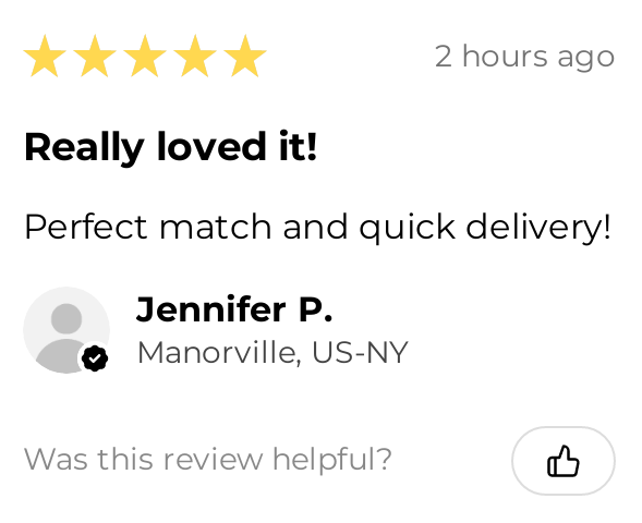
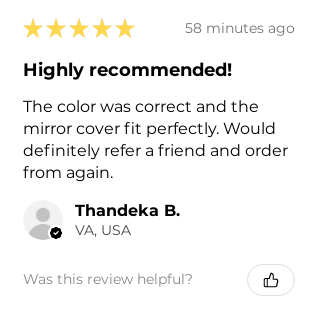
[435,36,616,75] 2 hours ago -> [185,19,295,37] 58 minutes ago
[23,124,317,172] Really loved it! -> [23,59,232,81] Highly recommended!
[23,205,611,246] Perfect match and quick delivery! -> [23,96,288,181] The color was correct and the | mirror cover fit perfectly. Would | definitely refer a friend and order | from again.
[136,288,409,370] Jennifer P. | Manorville, US-NY -> [75,200,180,238] Thandeka B. | VA, USA

